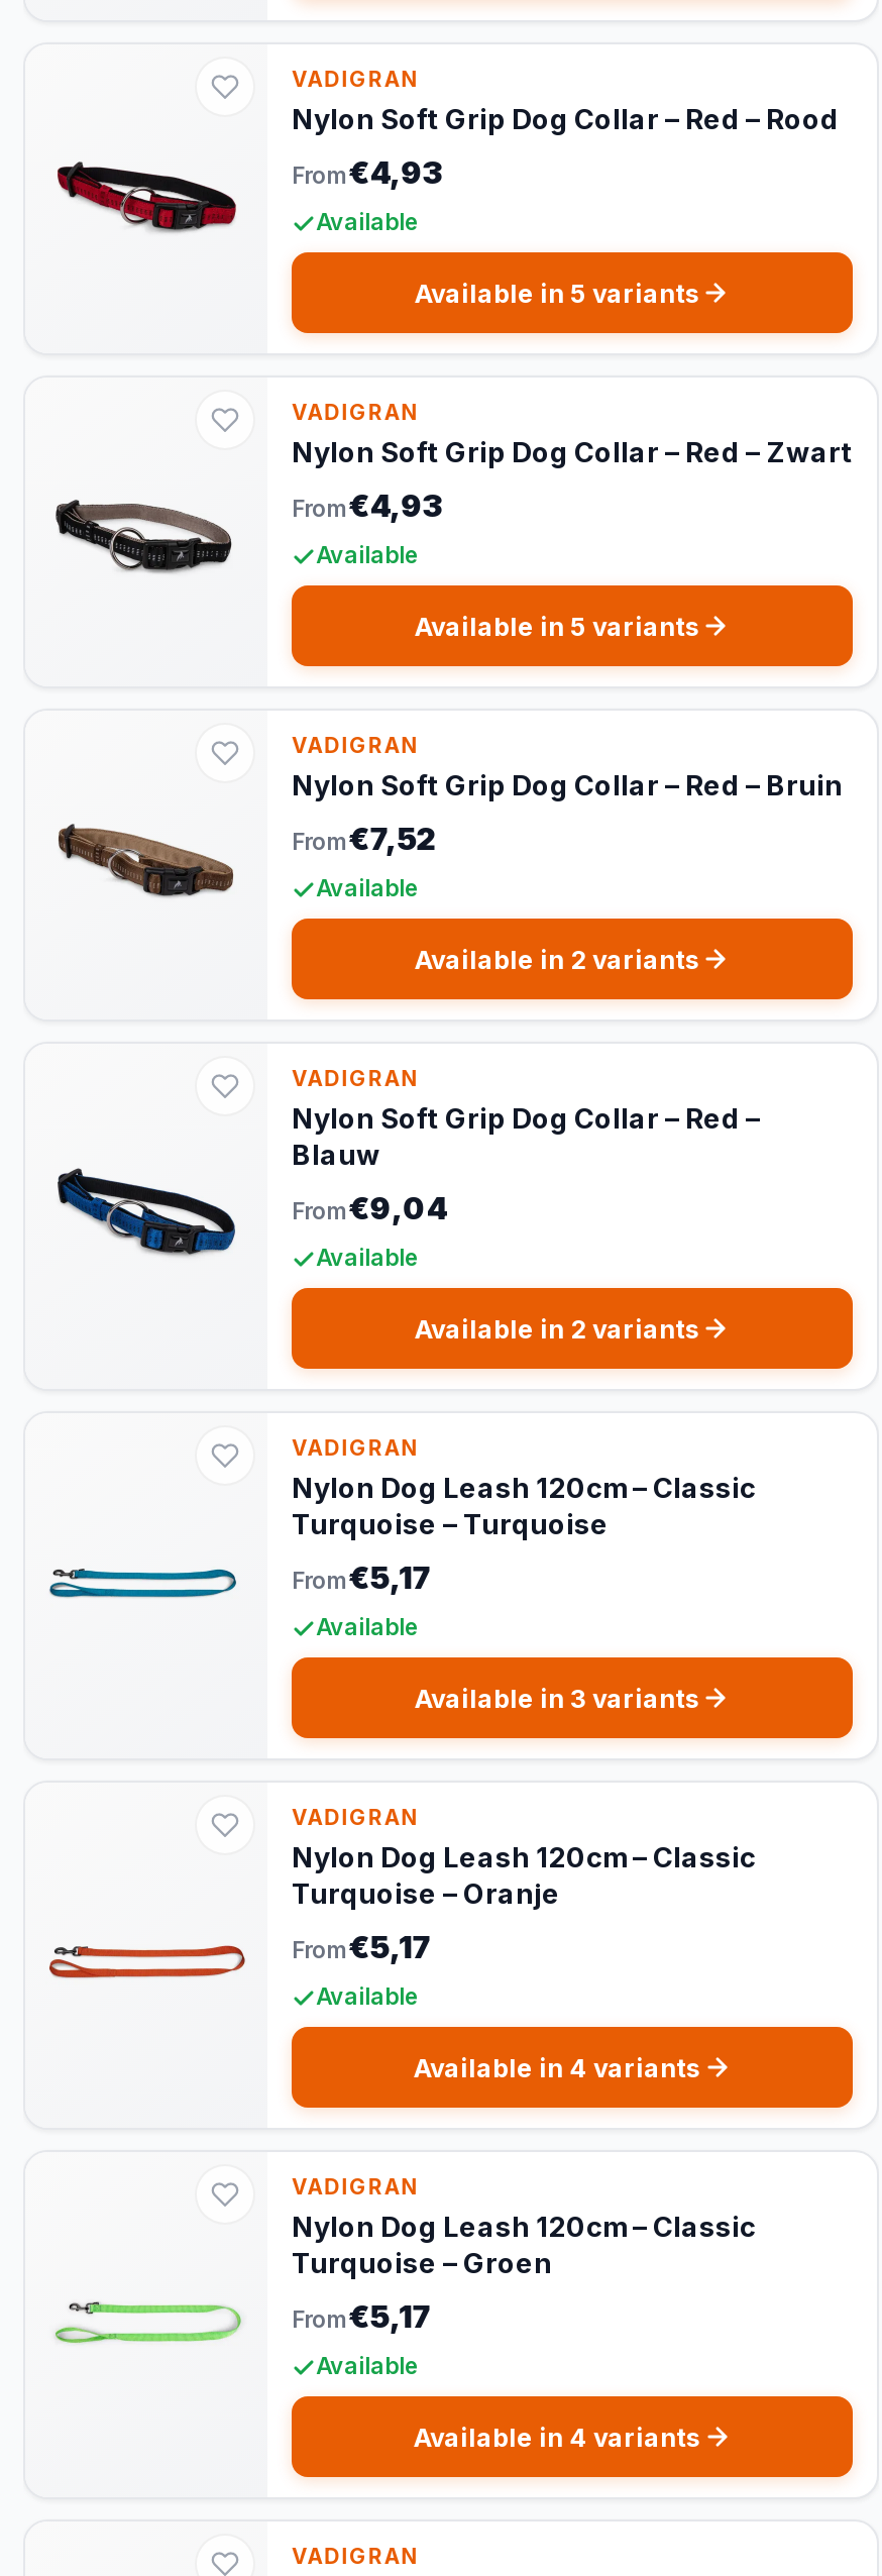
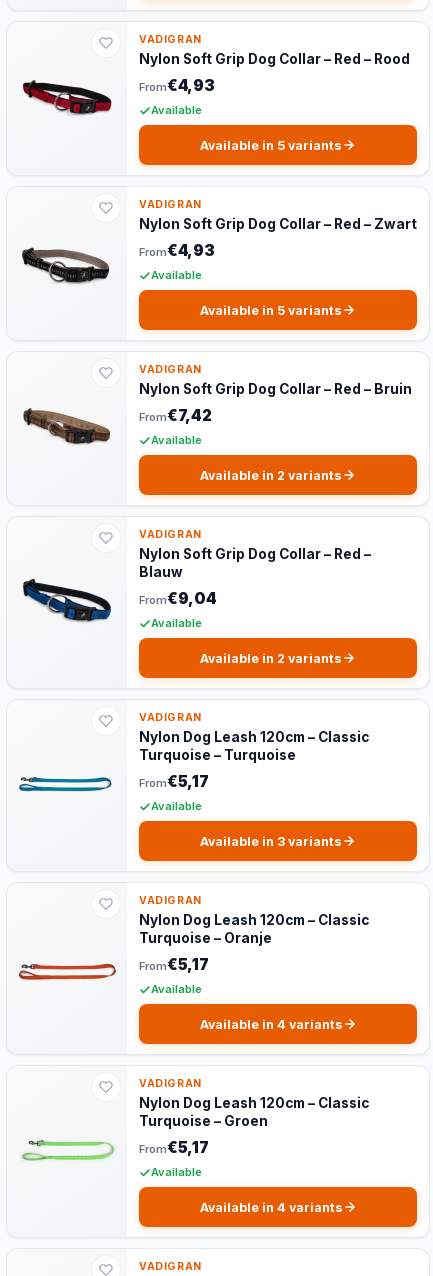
[292,820,436,858] From€7,52 -> [139,406,211,425] From€7,42

